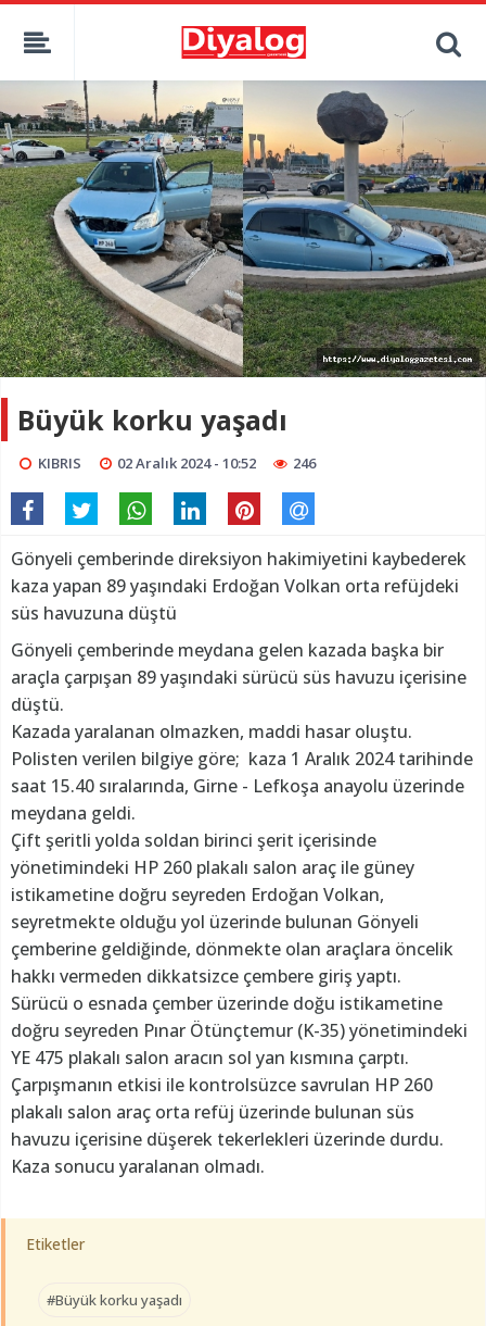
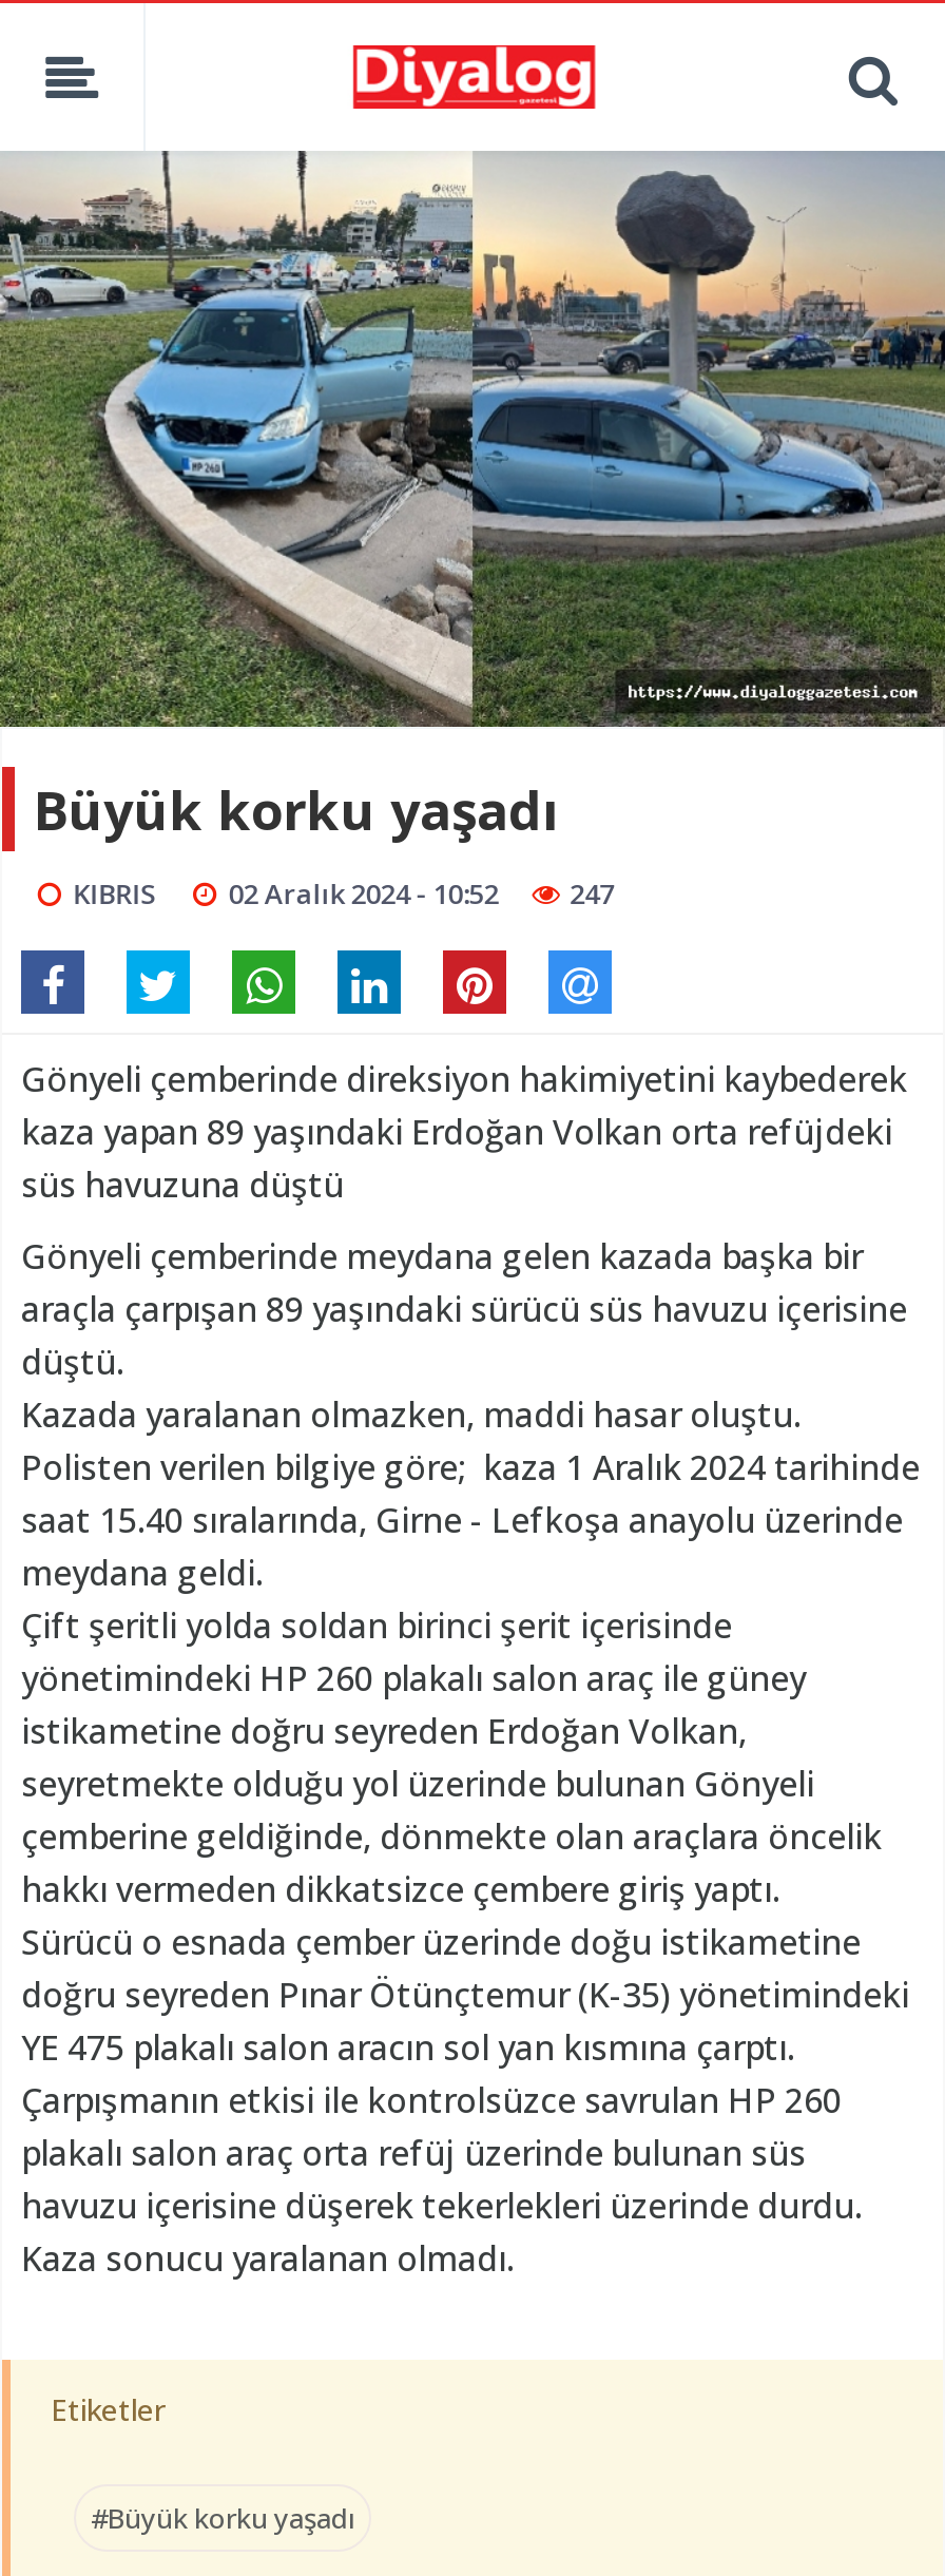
[38,453,316,472] KIBRIS 02 Aralık 2024 - 10:52 246 -> [73,874,614,912] KIBRIS 02 Aralık 2024 - 10:52 247

